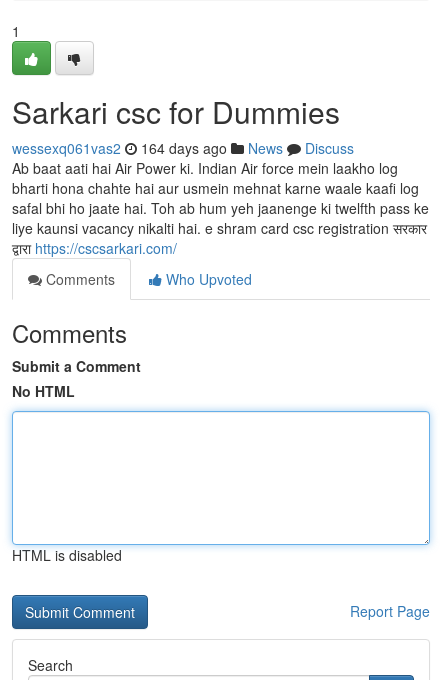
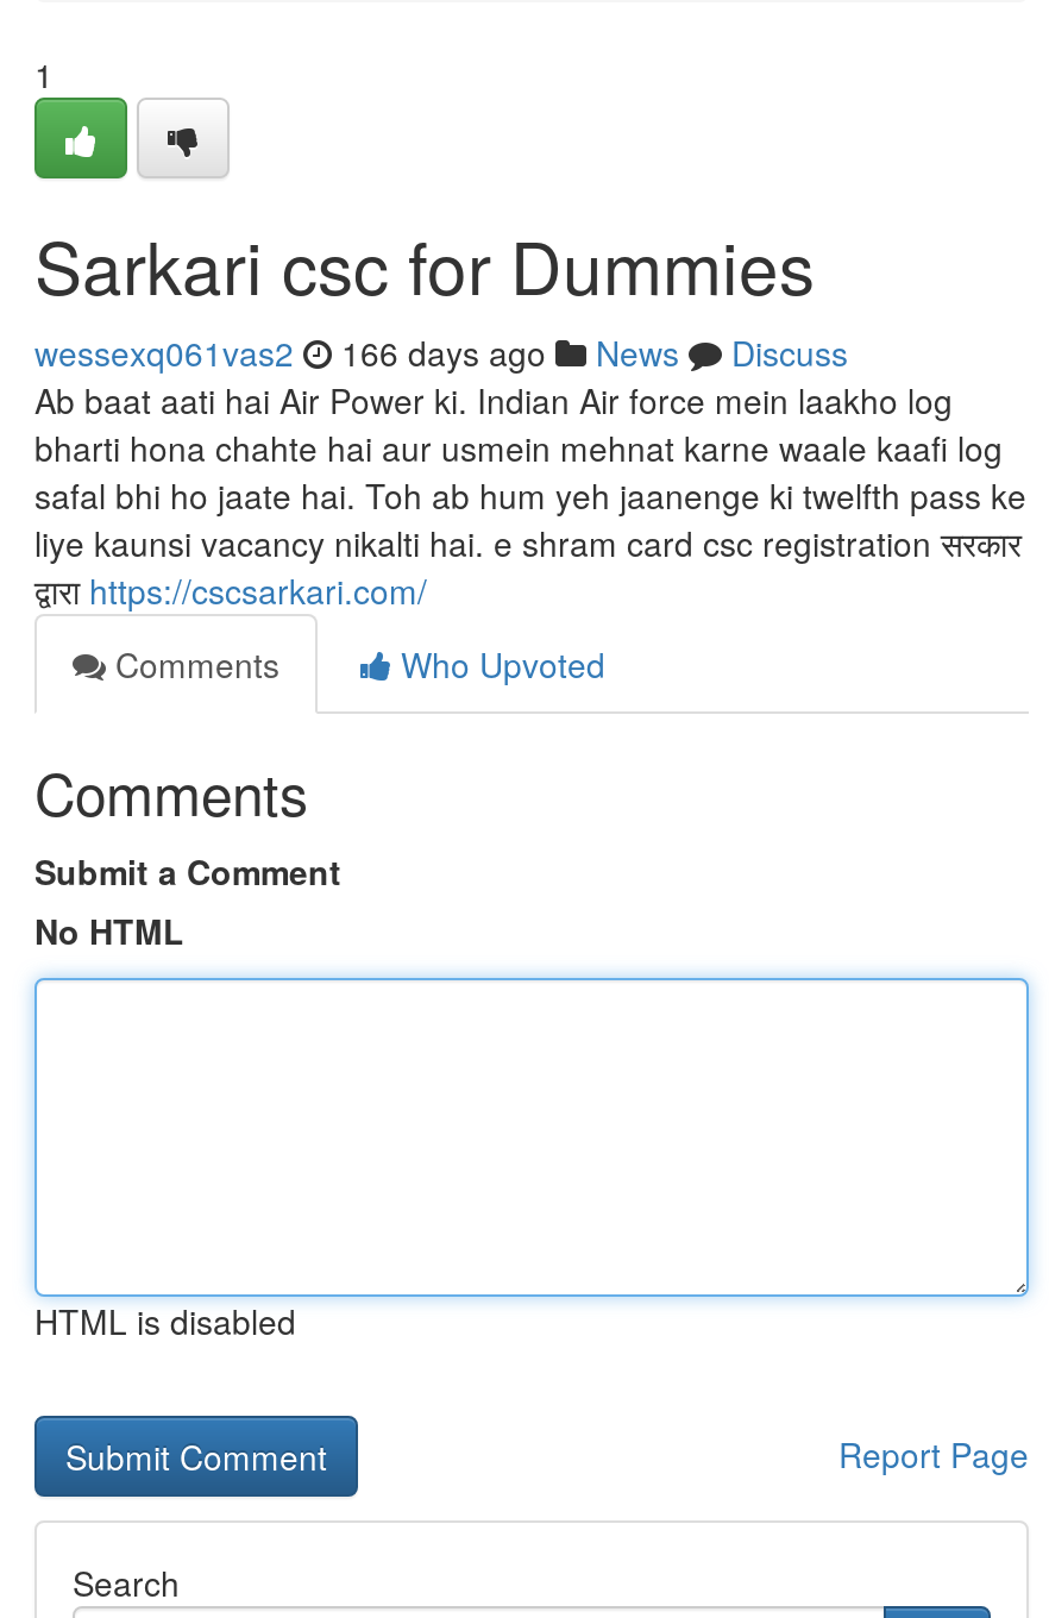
[12,138,354,158] wessexq061vas2 164 days ago News Discuss -> [34,328,848,376] wessexq061vas2 166 days ago News Discuss

